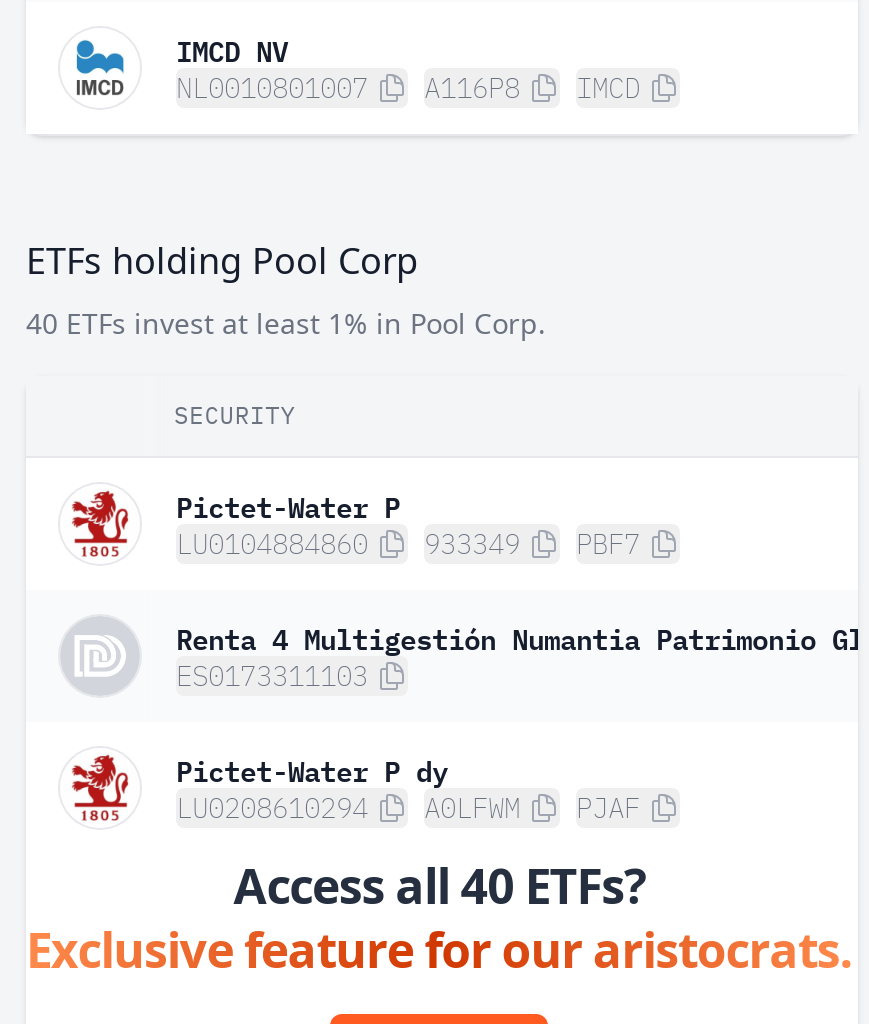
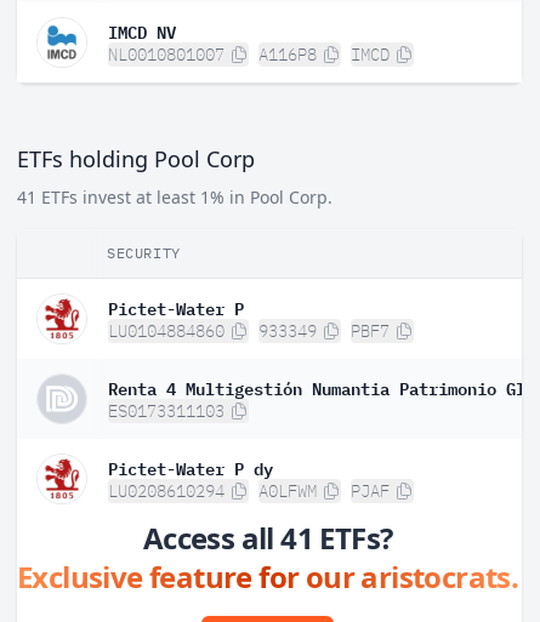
[26,304,546,342] 40 ETFs invest at least 1% in Pool Corp. -> [17,186,332,209] 41 ETFs invest at least 1% in Pool Corp.
[234,852,645,918] Access all 40 ETFs? -> [143,518,392,558] Access all 41 ETFs?

